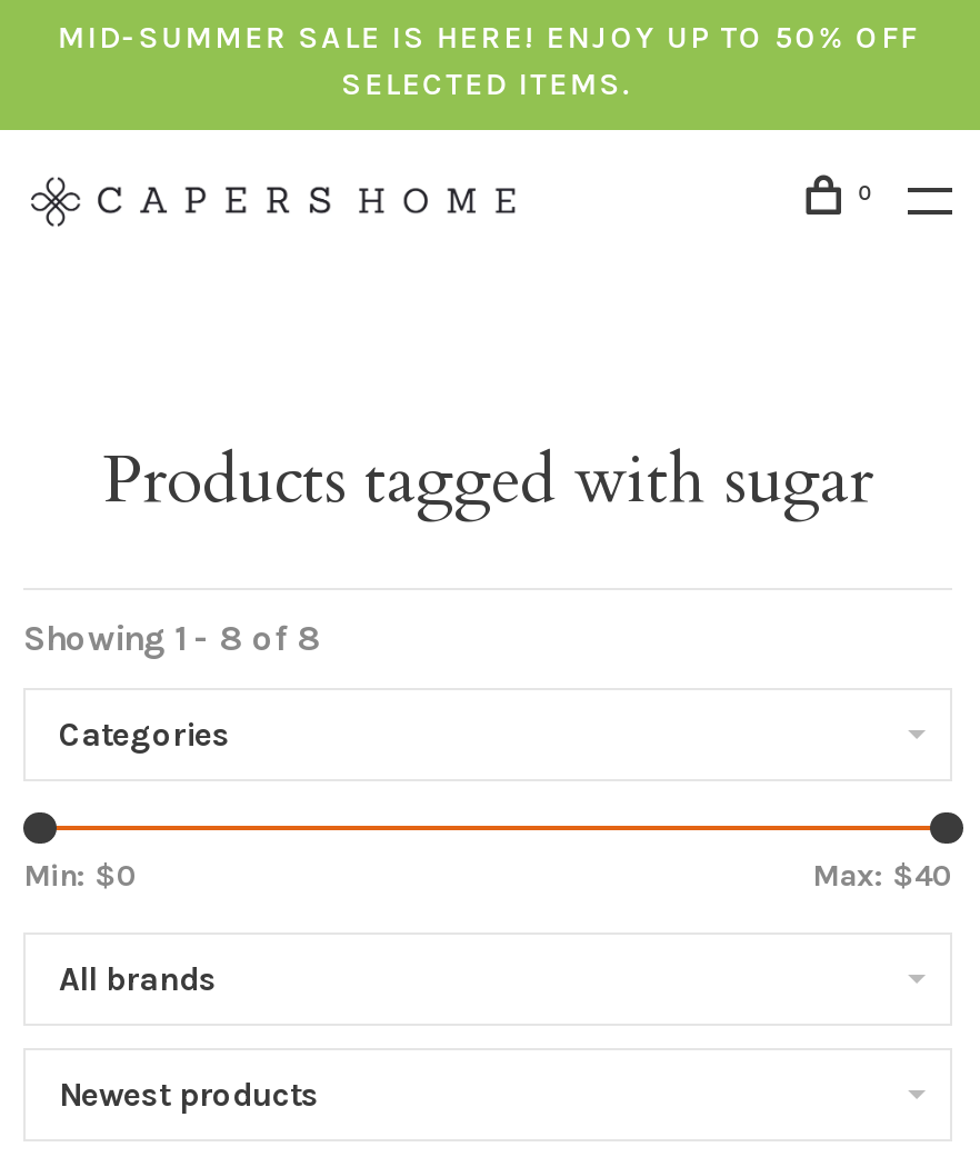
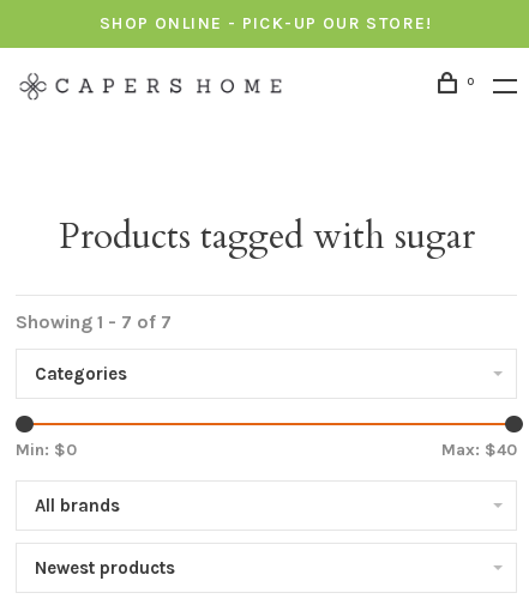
[57,19,918,103] MID-SUMMER SALE IS HERE! ENJOY UP TO 50% OFF | SELECTED ITEMS. -> [100,13,433,34] SHOP ONLINE - PICK-UP OUR STORE!
[23,617,321,659] Showing 1 - 8 of 8 -> [16,310,172,333] Showing 1 - 7 of 7

